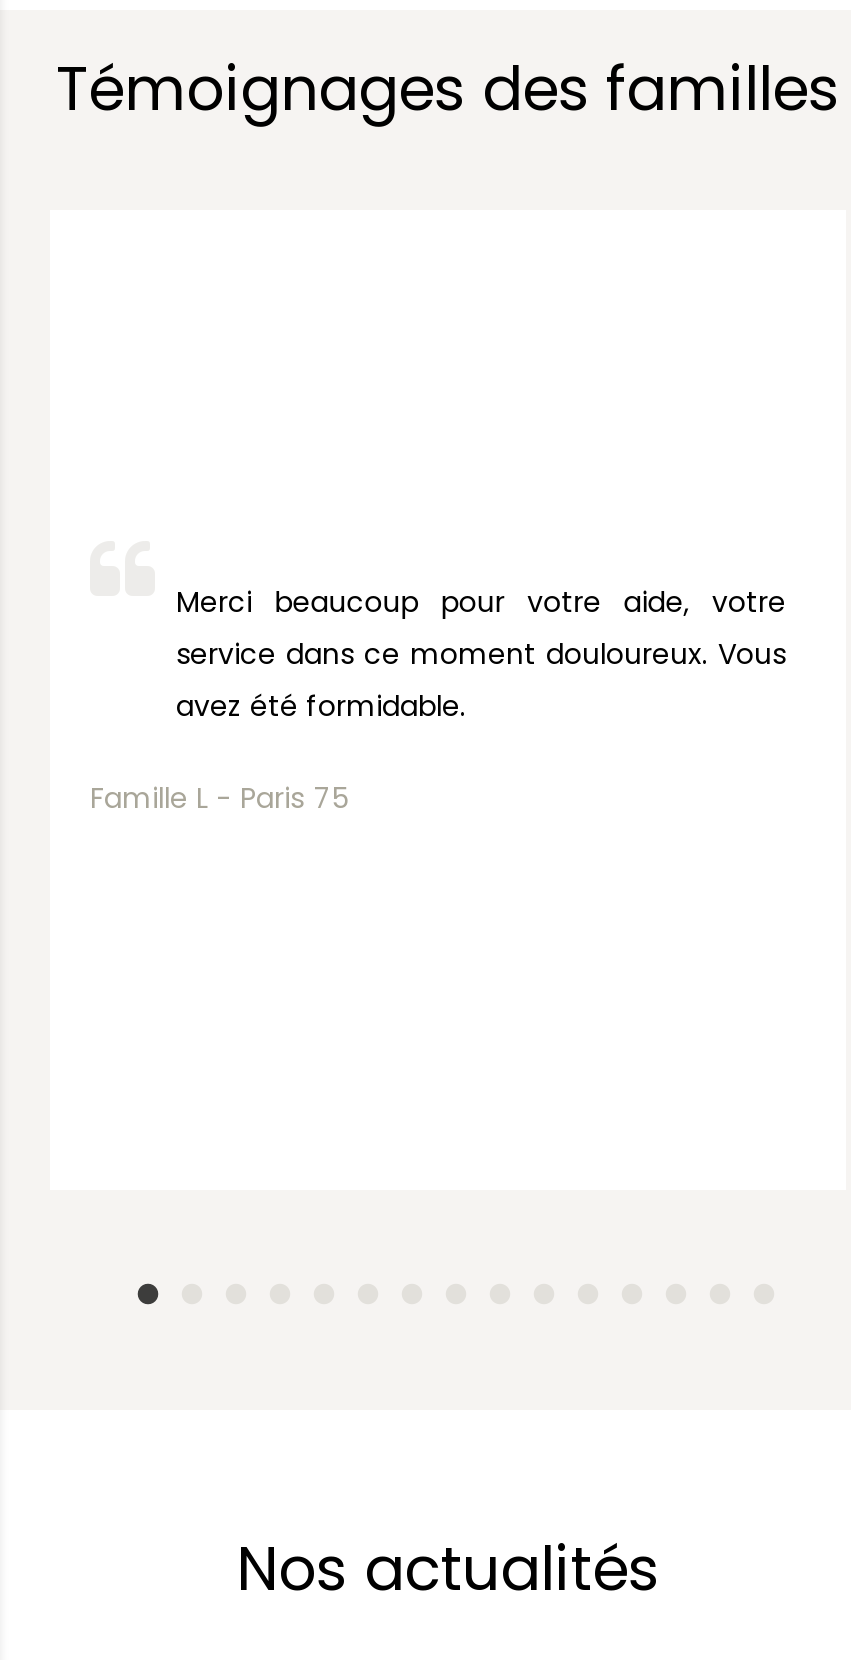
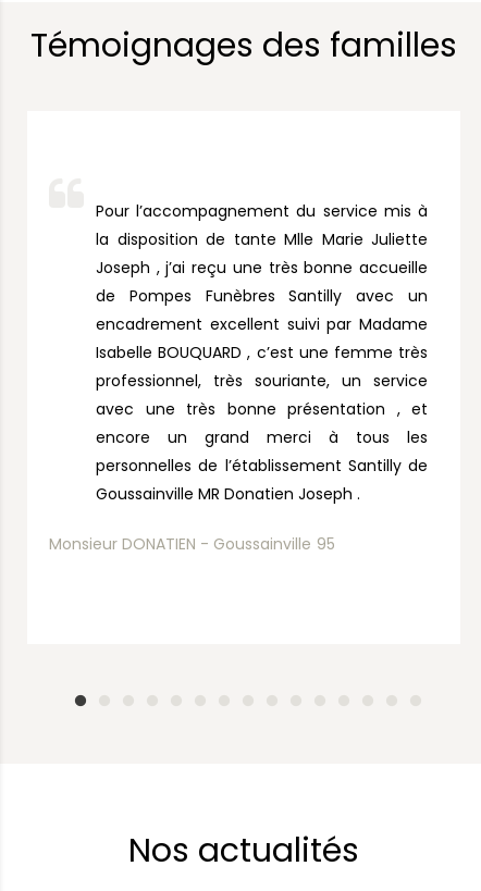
[176,582,786,726] Merci beaucoup pour votre aide, votre | service dans ce moment douloureux. Vous | avez été formidable. -> [96,200,428,505] Pour l’accompagnement du service mis à | la disposition de tante Mlle Marie Juliette | Joseph , j’ai reçu une très bonne accueille | de Pompes Funèbres Santilly avec un | encadrement excellent suivi par Madame | Isabelle BOUQUARD , c’est une femme très | professionnel, très souriante, un service | avec une très bonne présentation , et | encore un grand merci à tous les | personnelles de l’établissement Santilly de | Goussainville MR Donatien Joseph .
[90,778,348,818] Famille L - Paris 75 -> [49,533,335,555] Monsieur DONATIEN - Goussainville 95

